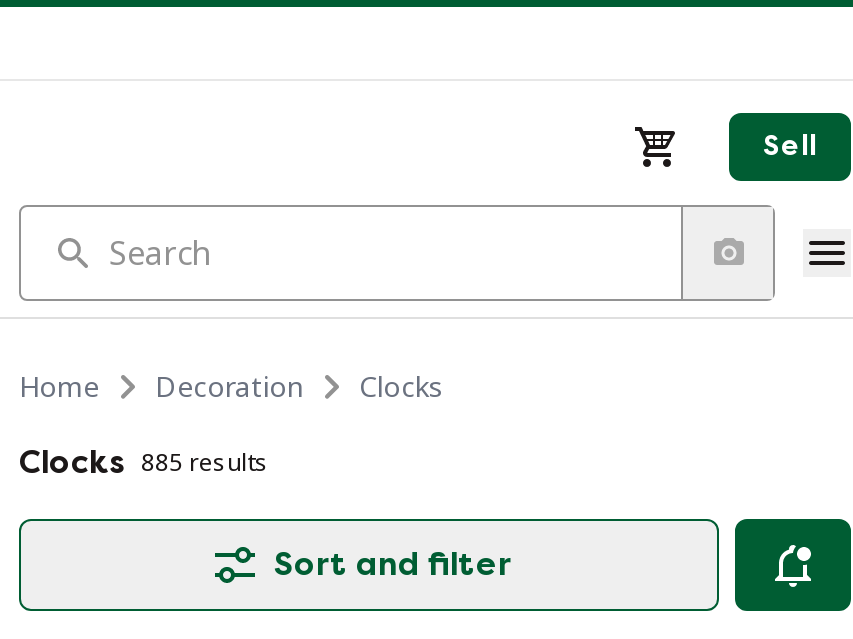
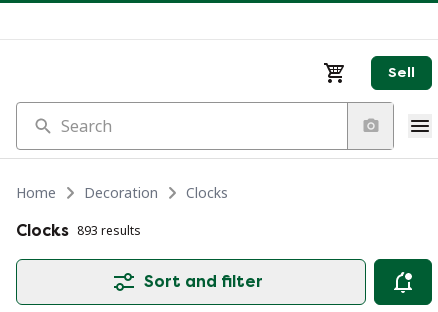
[19,443,269,481] Clocks 885 results -> [16,221,141,240] Clocks 893 results

